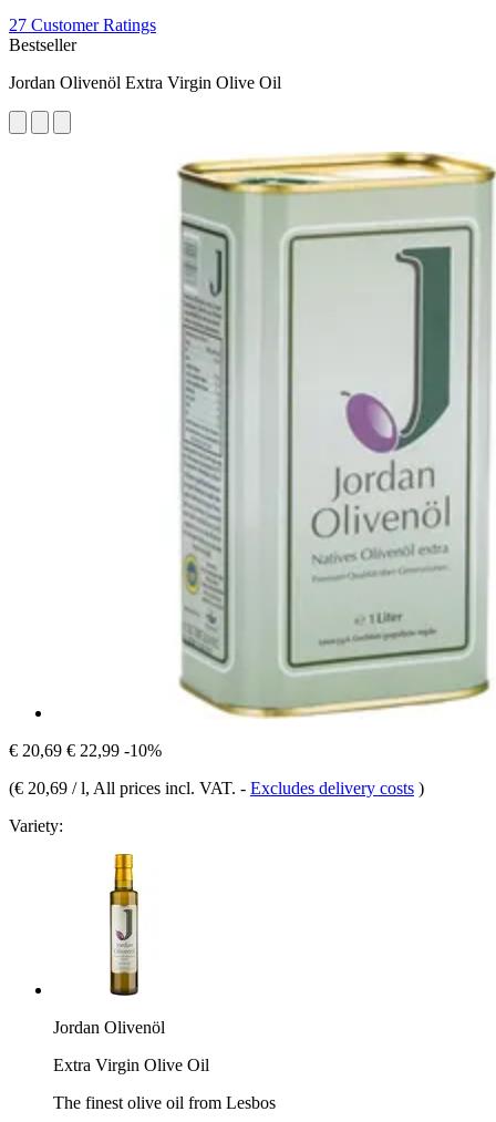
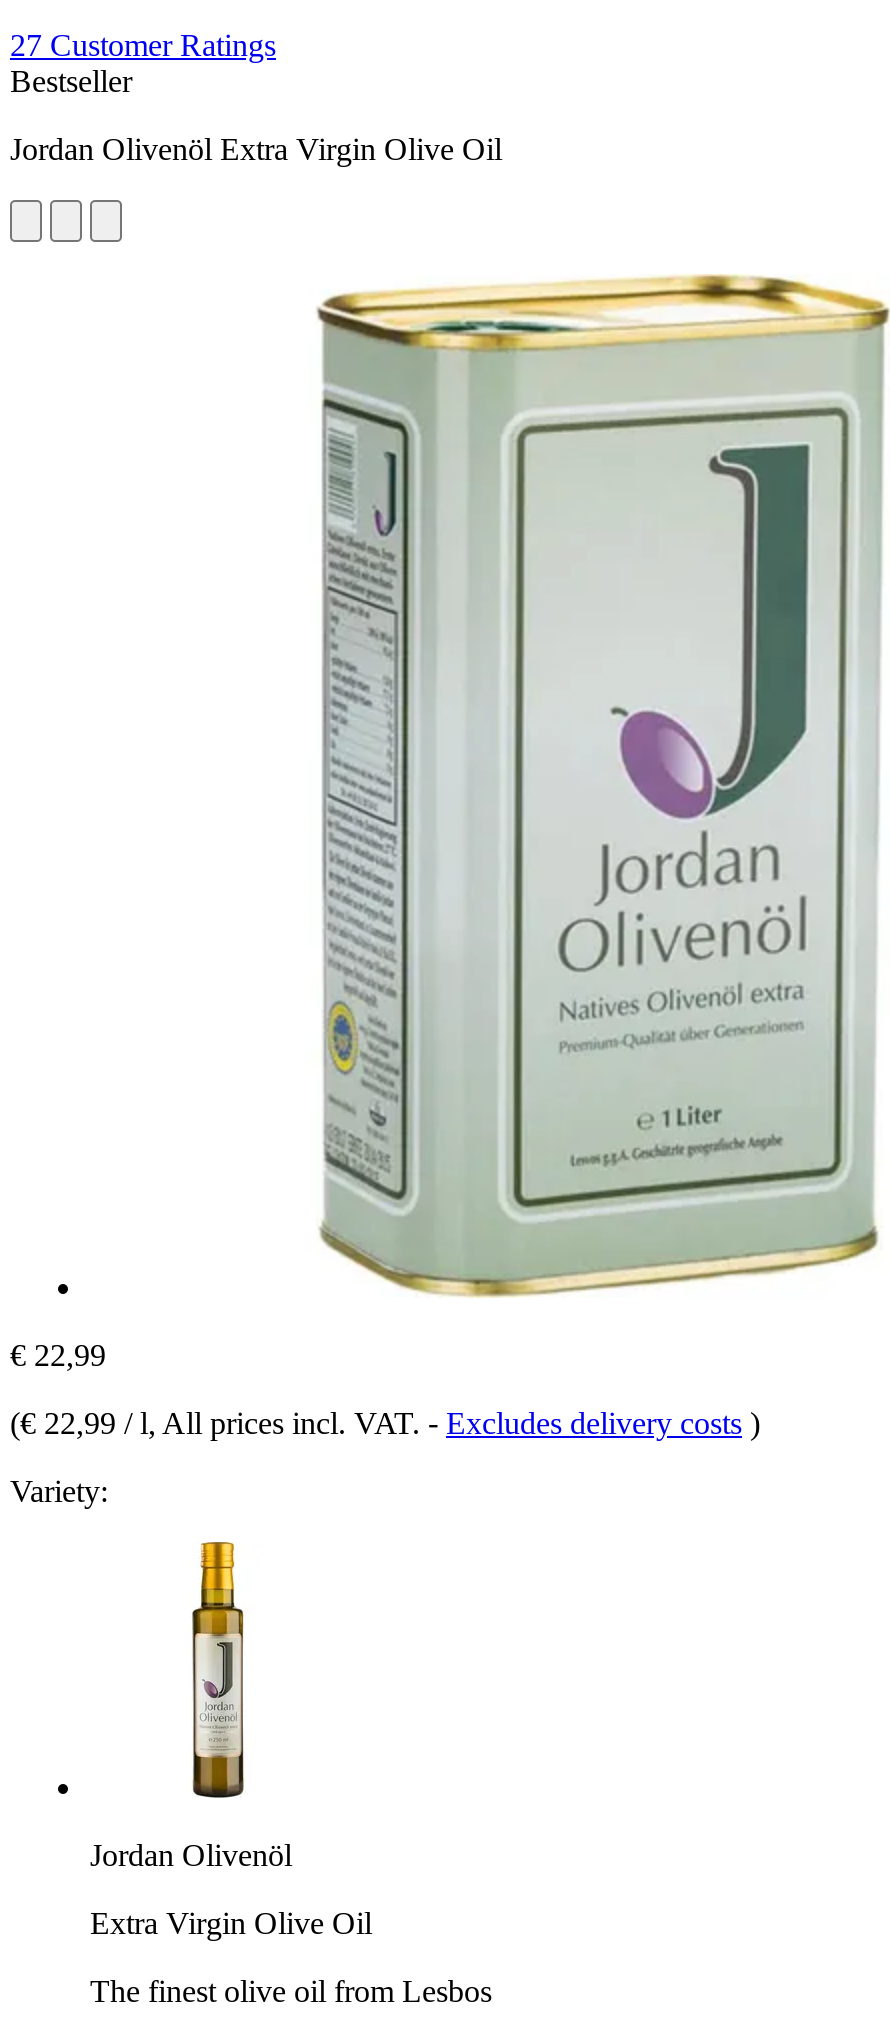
[9,741,162,760] € 20,69 € 22,99 -10% -> [10,1338,106,1372] € 22,99
[9,778,424,797] (€ 20,69 / l, All prices incl. VAT. - Excludes delivery costs ) -> [10,1406,760,1440] (€ 22,99 / l, All prices incl. VAT. - Excludes delivery costs )

